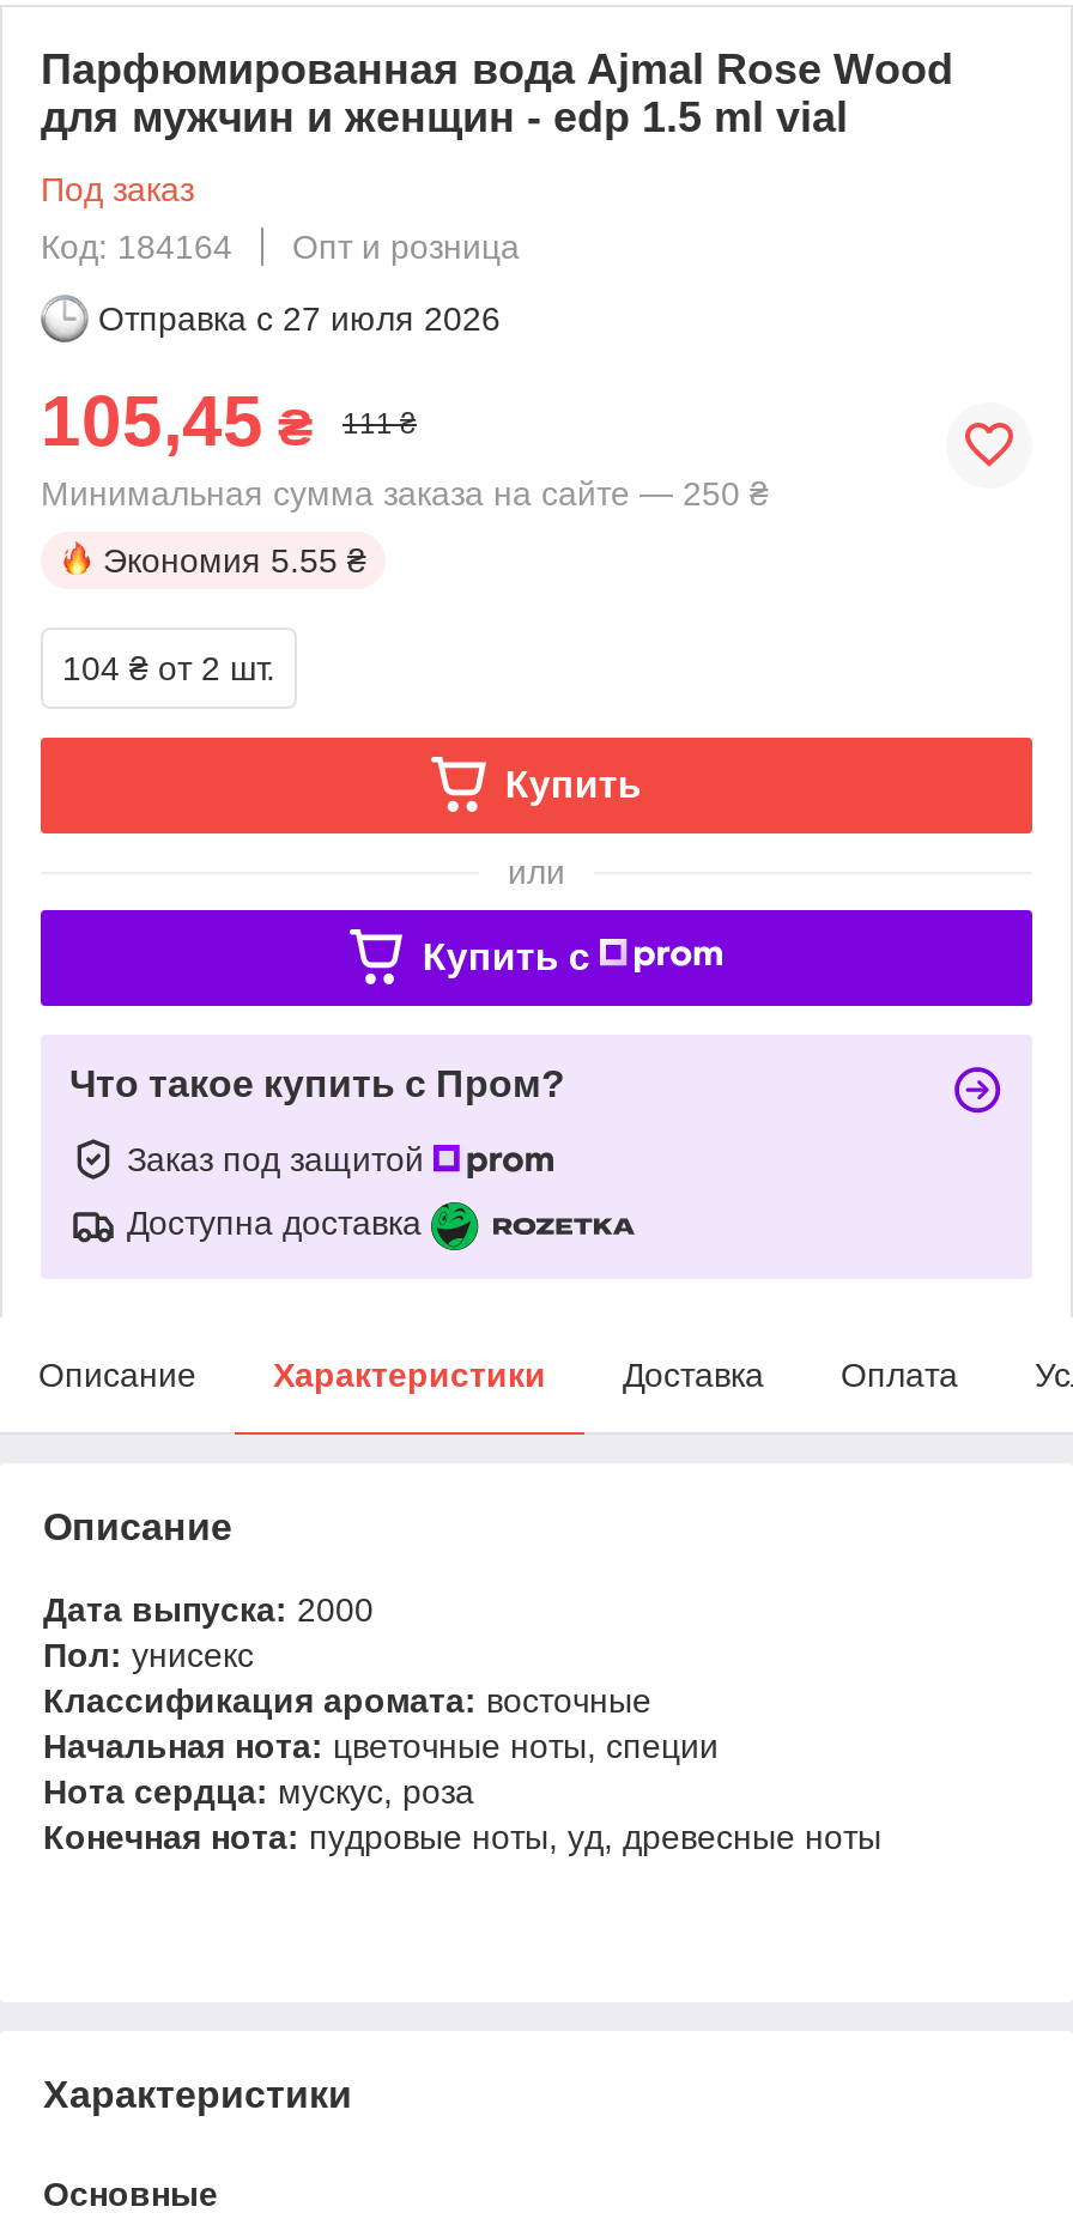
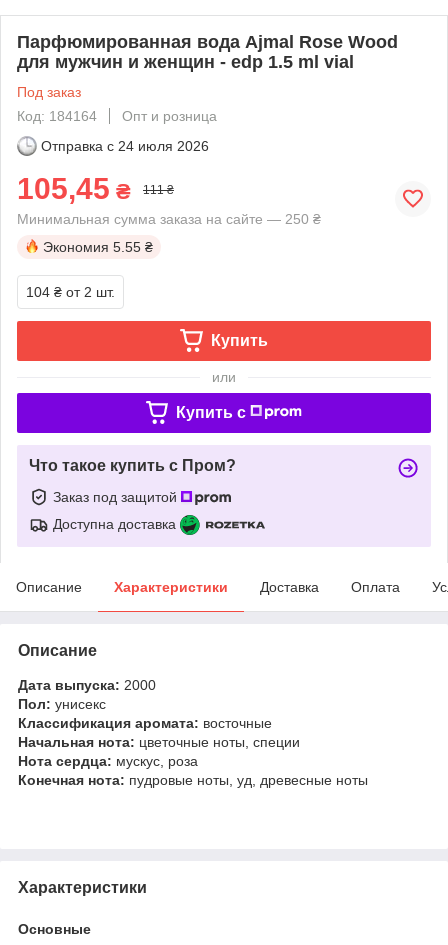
[98,299,501,337] Отправка с 27 июля 2026 -> [41,138,209,154] Отправка с 24 июля 2026

